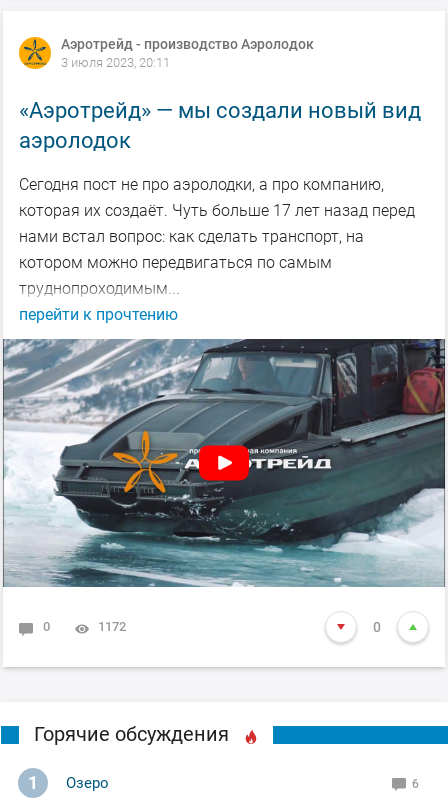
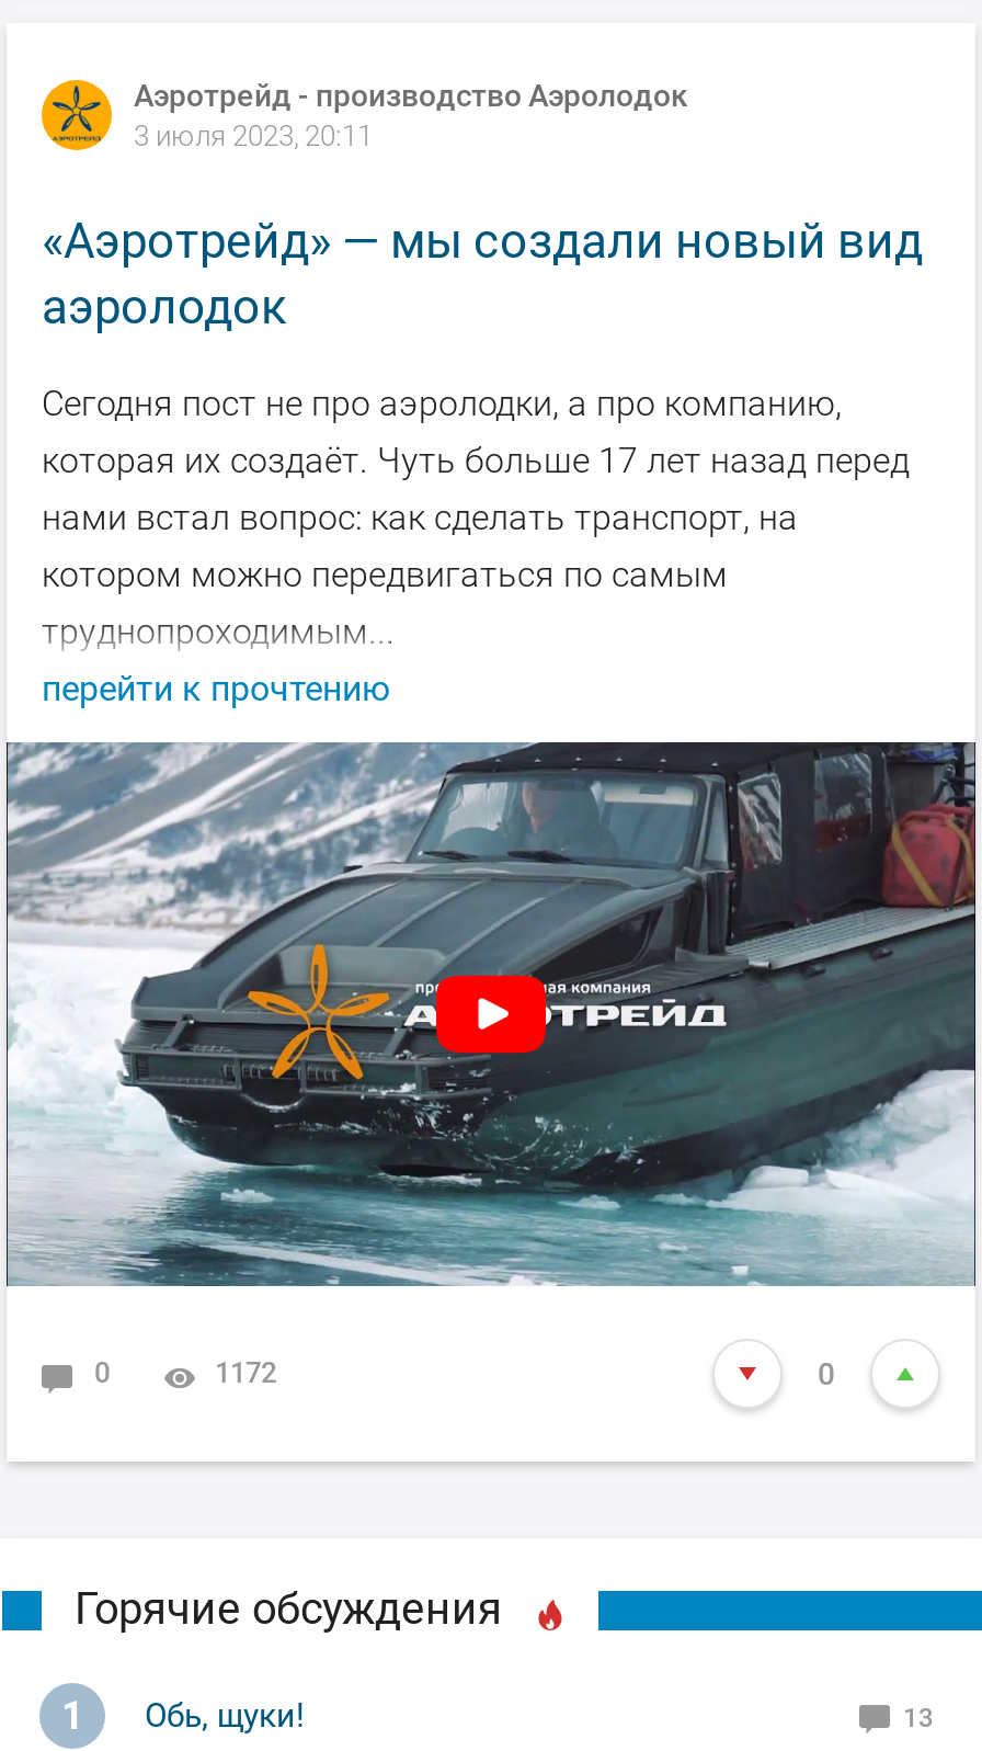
[66,774,419,792] Озеро | 6 -> [145,1697,934,1736] Обь, щуки! | 13

